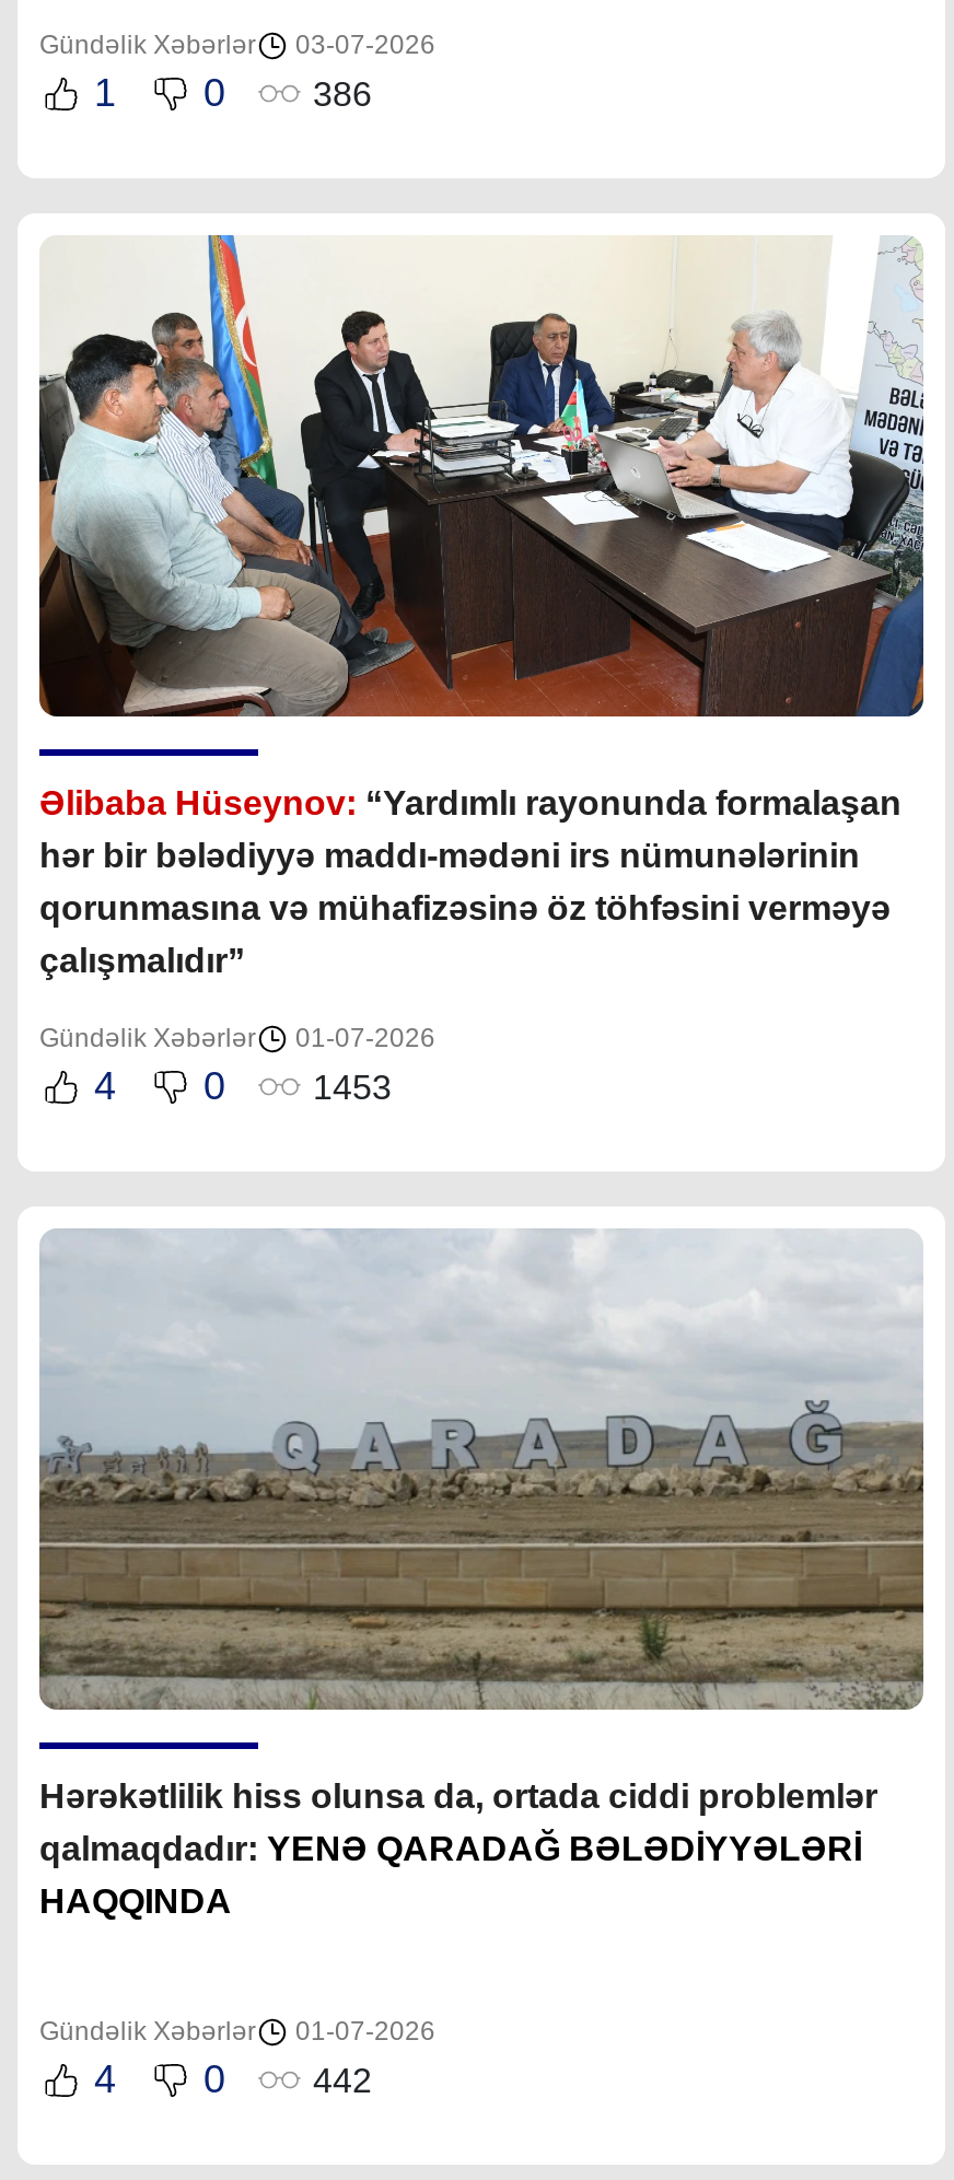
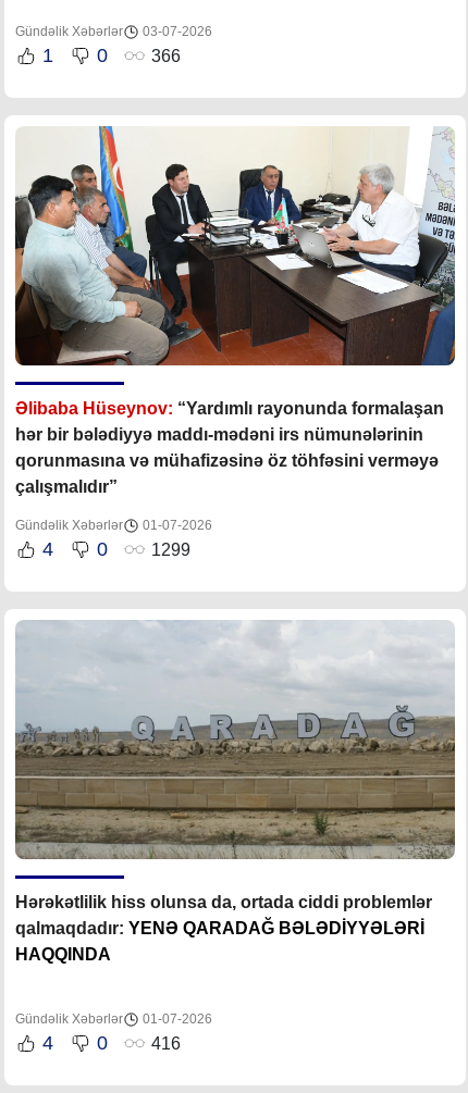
[313,74,372,112] 386 -> [151,46,181,65] 366
[313,1068,392,1105] 1453 -> [151,540,190,558] 1299
[313,2061,372,2098] 442 -> [151,1034,181,1052] 416

